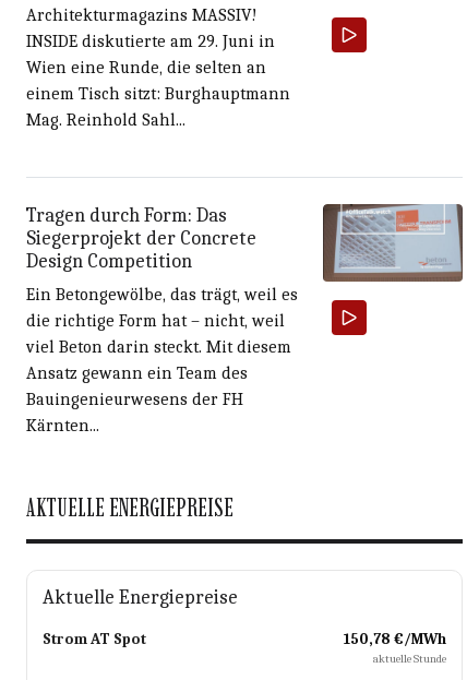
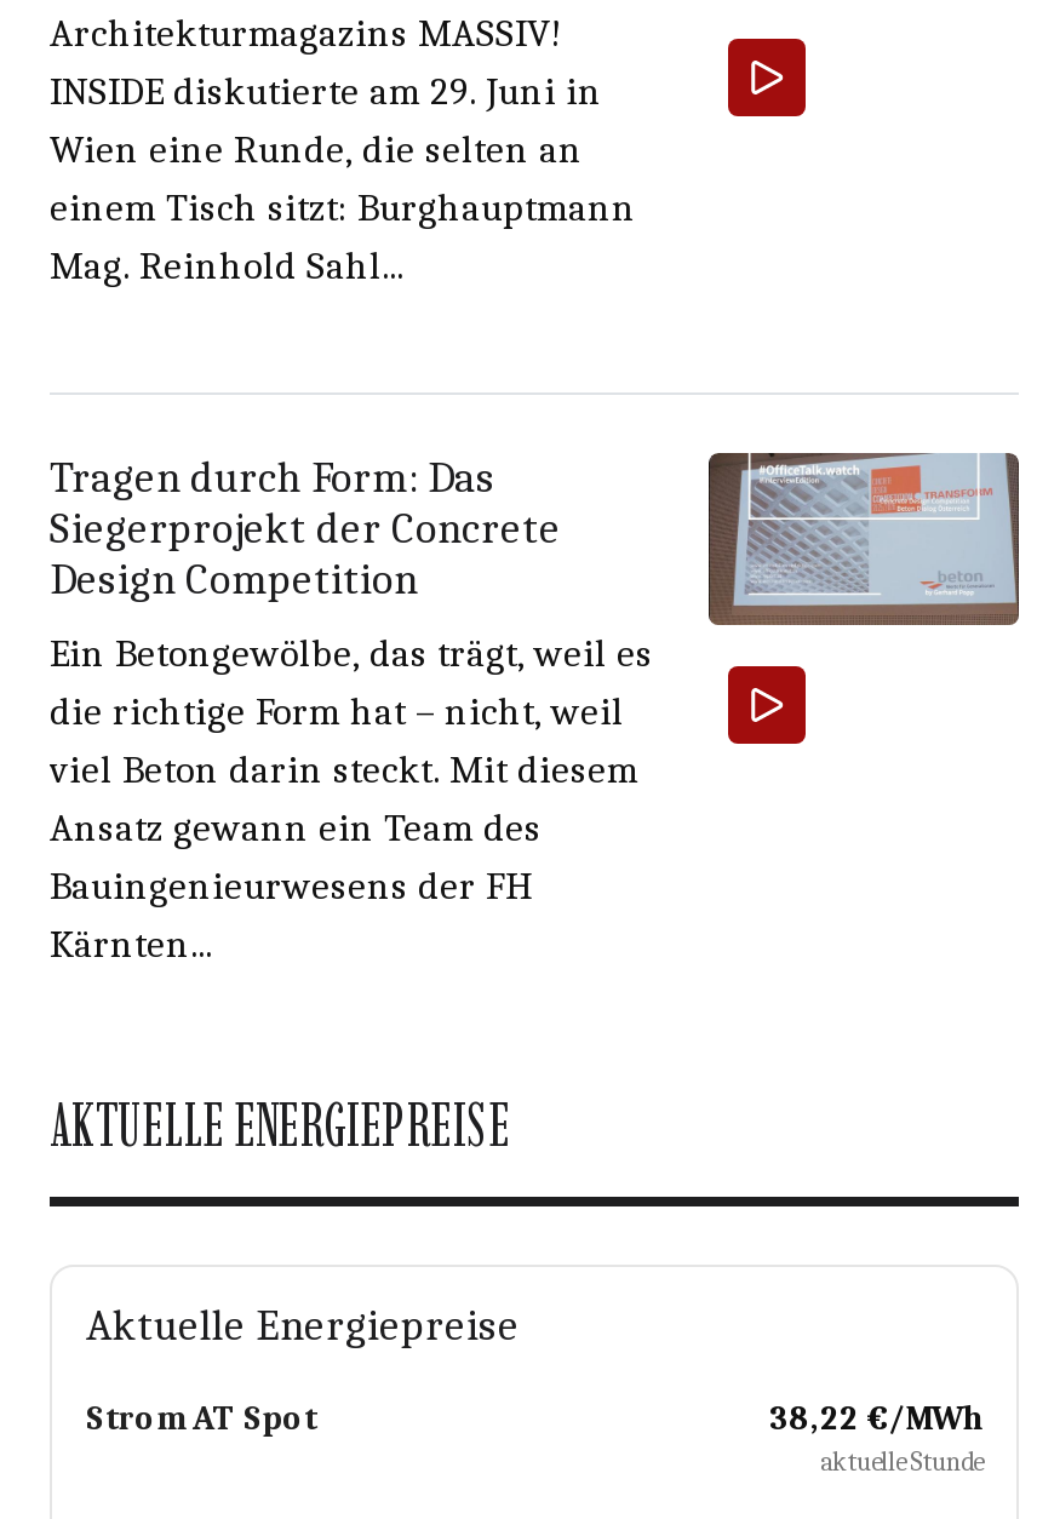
[344,630,446,648] 150,78 €/MWh -> [769,1398,982,1439] 38,22 €/MWh

